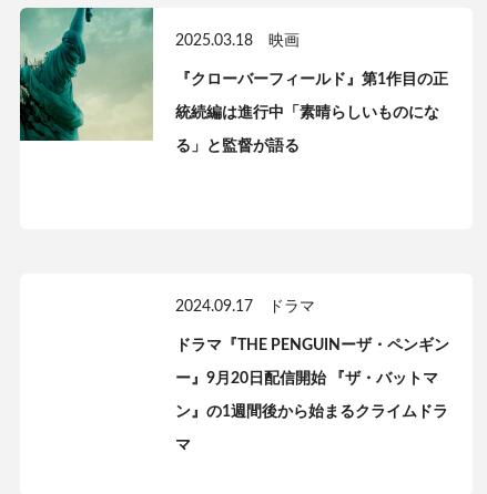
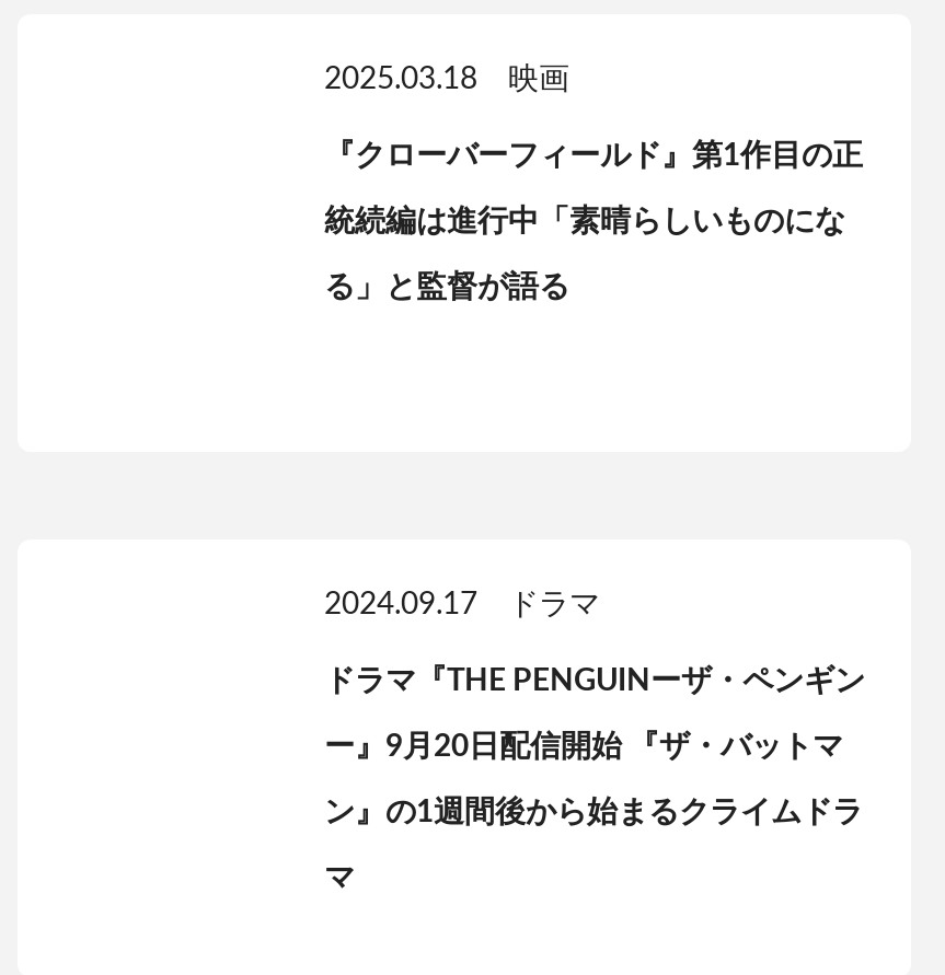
[19,7,154,142] [image] -> none

